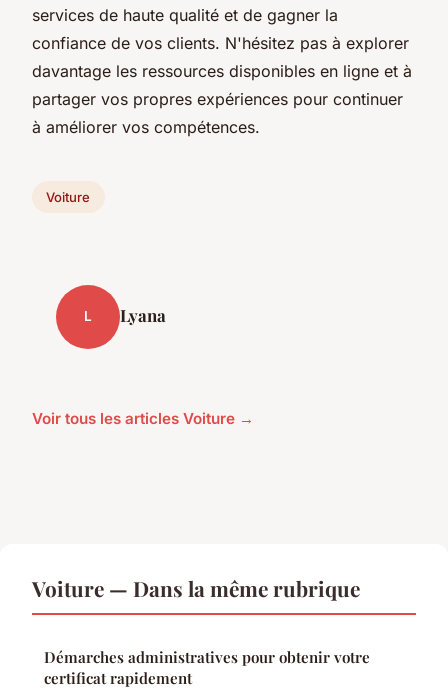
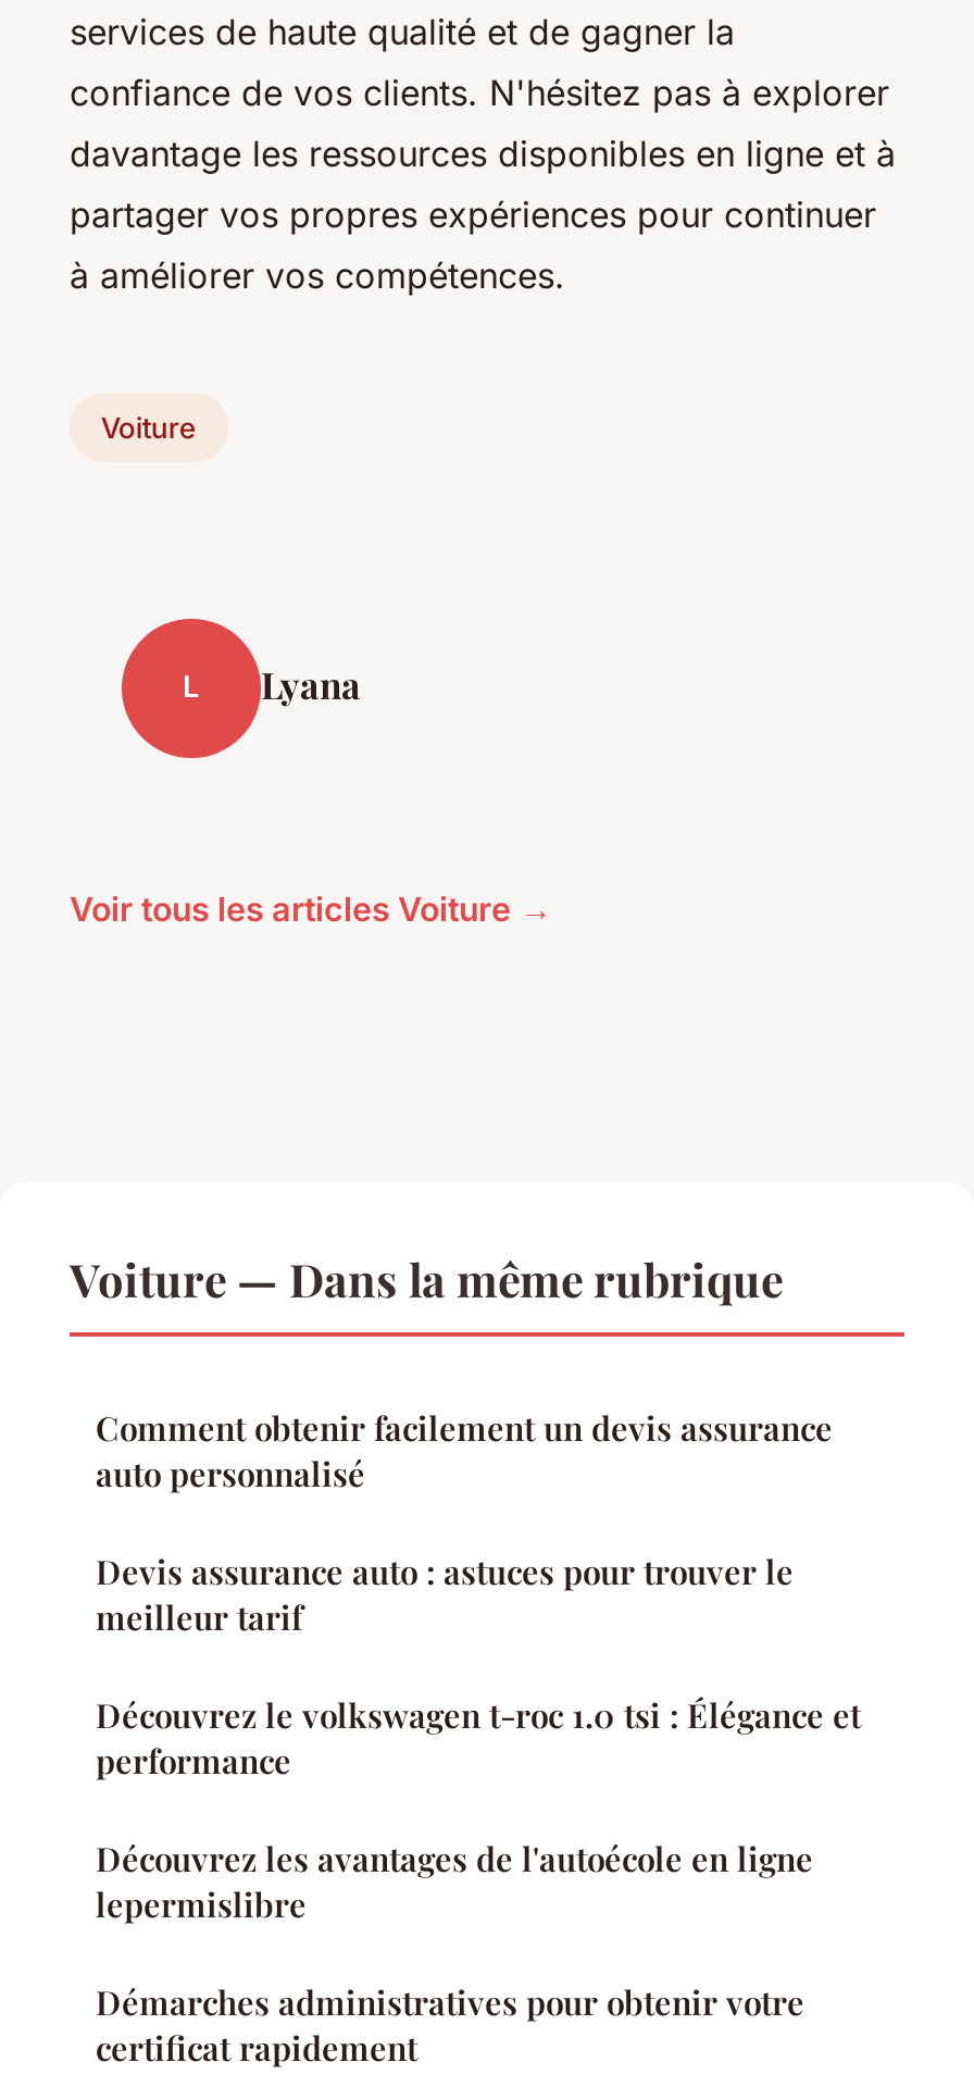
none -> [96,1406,861,1926] Comment obtenir facilement un devis assurance | auto personnalisé | Devis assurance auto : astuces pour trouver le | meilleur tarif | Découvrez le volkswagen t-roc 1.0 tsi : Élégance et | performance | Découvrez les avantages de l'autoécole en ligne | lepermislibre

